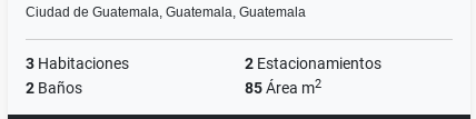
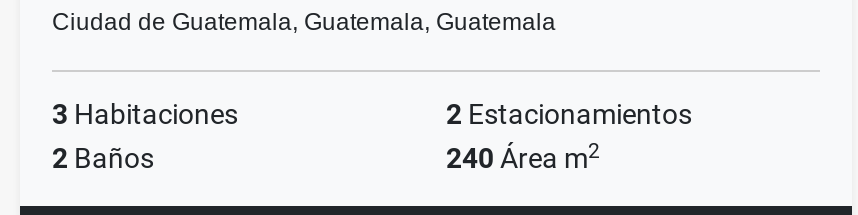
[245,77,321,97] 85 Área m2 -> [446,138,600,174] 240 Área m2

